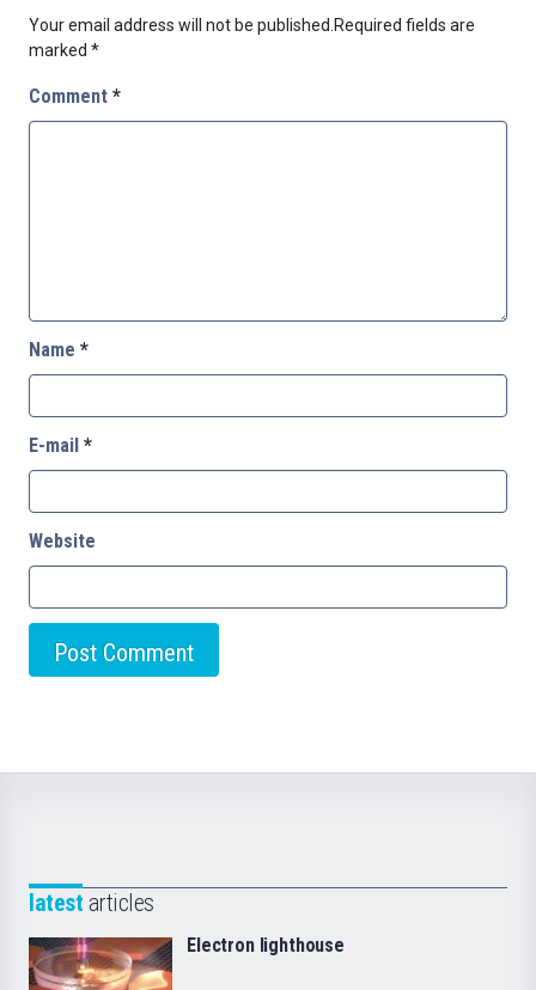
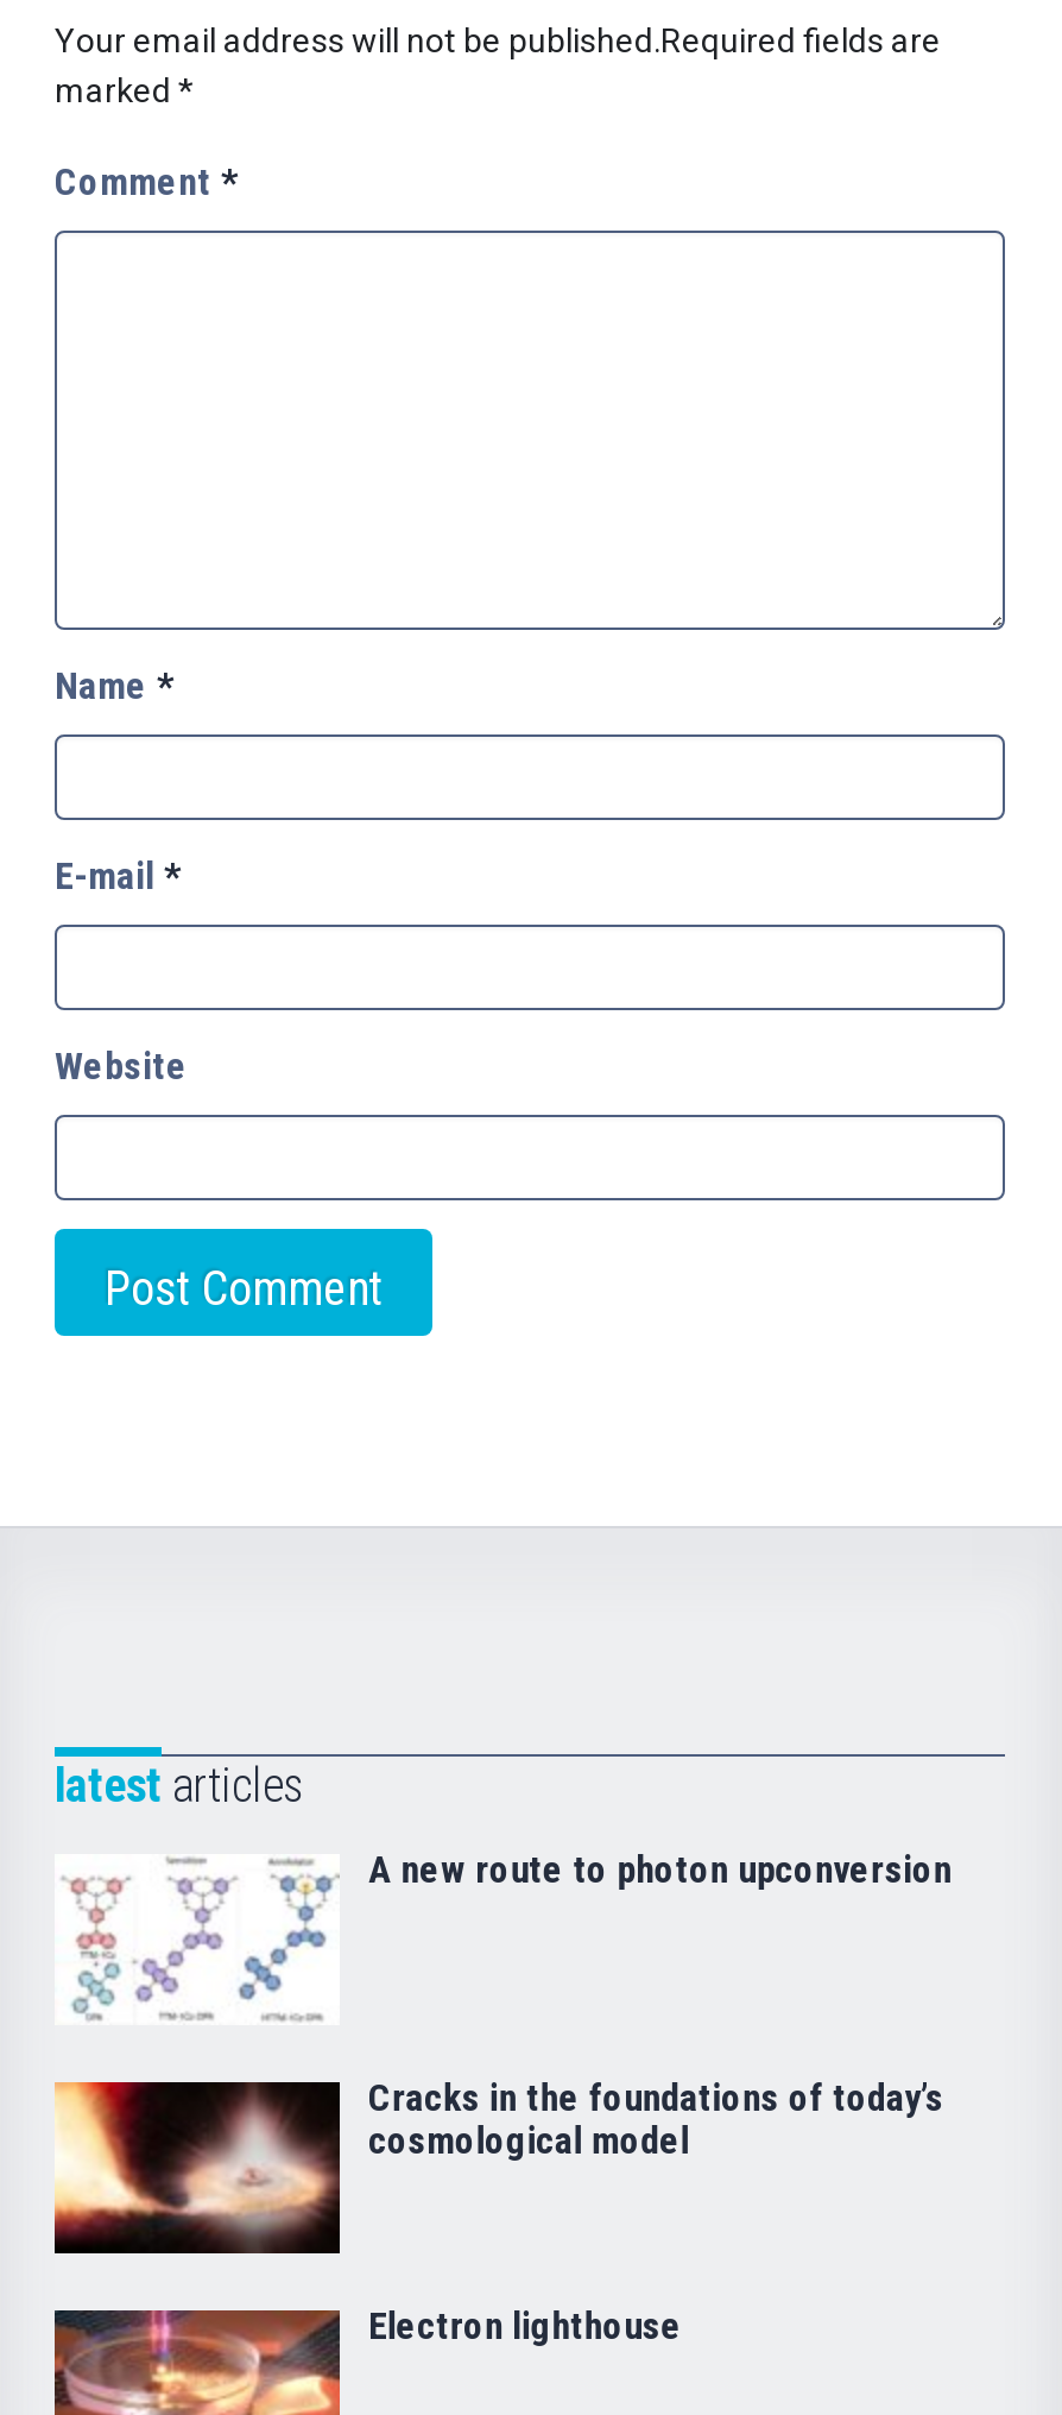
none -> [52,2076,944,2256] [image] | Cracks in the foundations of today’s | cosmological model
none -> [62,1848,952,2020] [image] | A new route to photon upconversion

